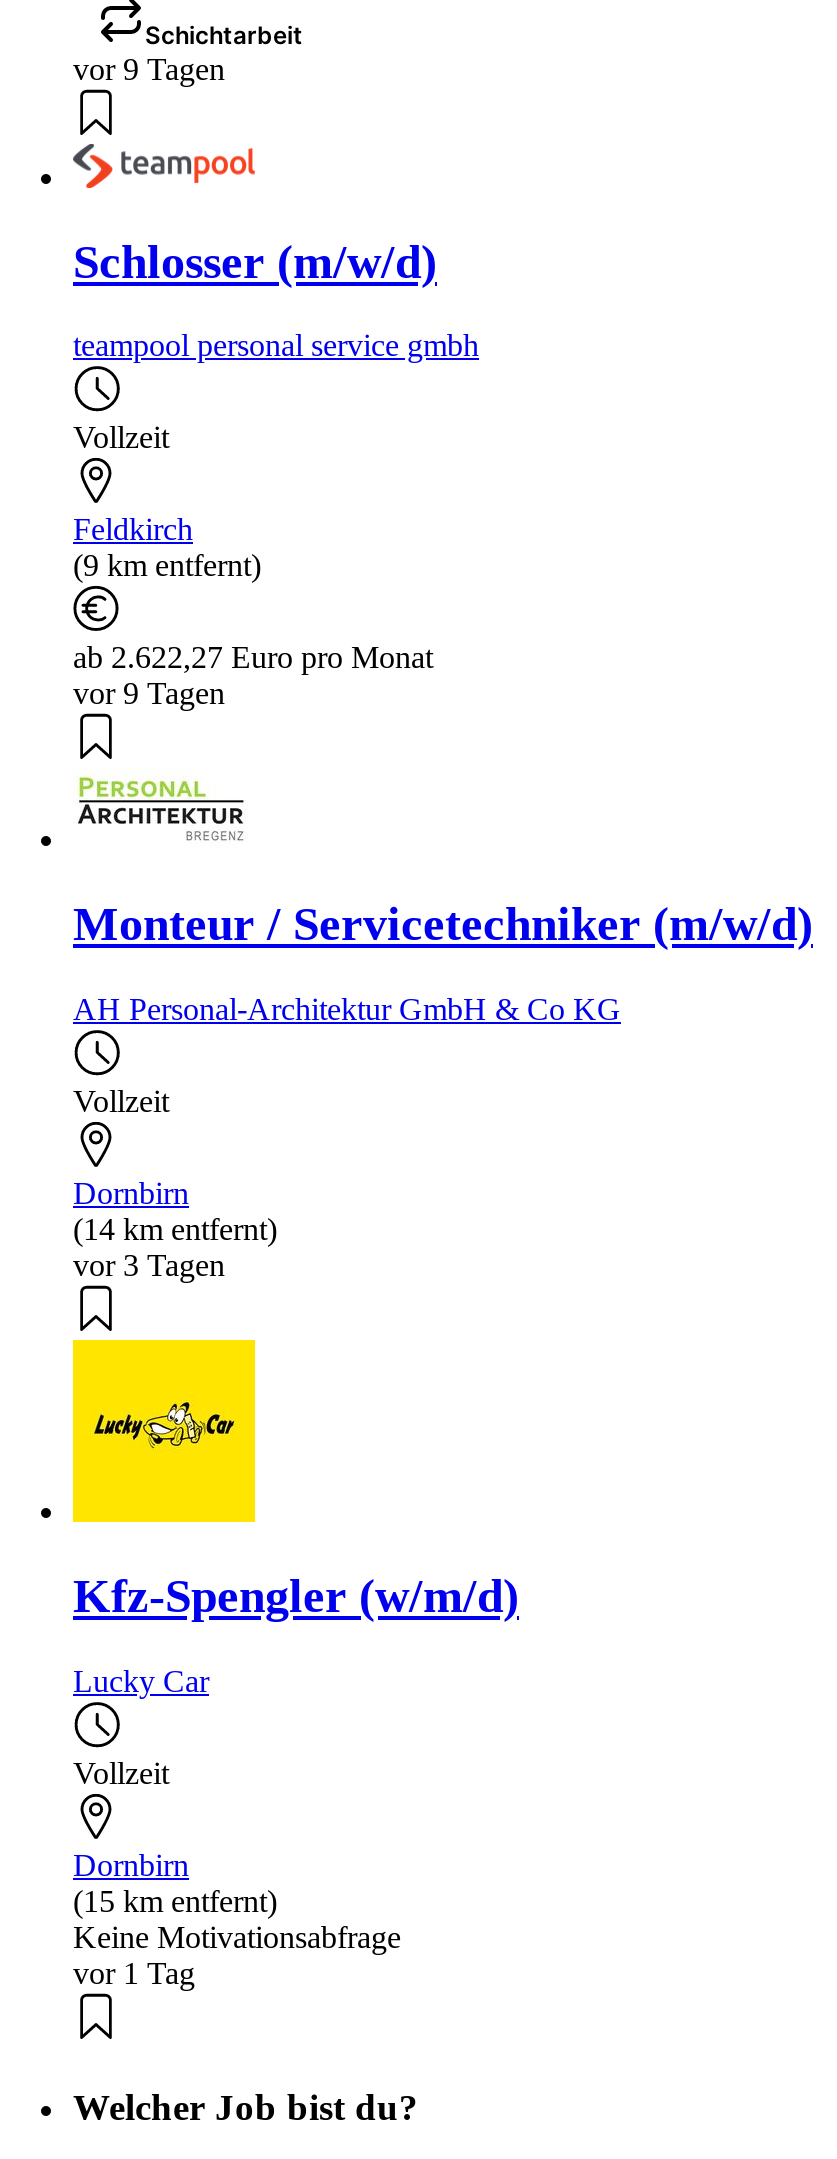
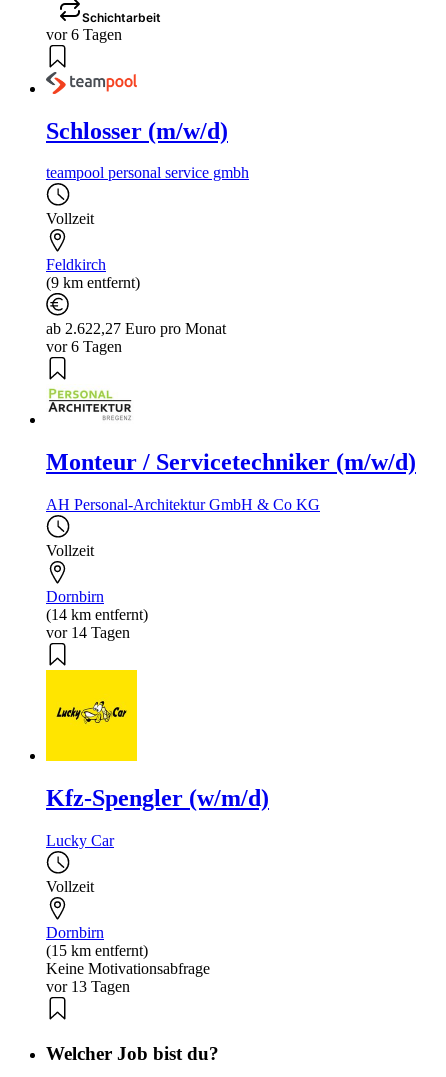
[73,52,225,86] vor 9 Tagen -> [46,26,122,43] vor 6 Tagen
[73,677,225,711] vor 9 Tagen -> [46,338,122,355] vor 6 Tagen
[73,1248,225,1282] vor 3 Tagen -> [46,624,130,641] vor 14 Tagen
[73,1956,195,1990] vor 1 Tag -> [46,978,130,995] vor 13 Tagen

